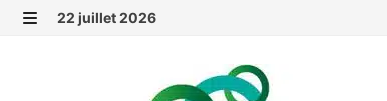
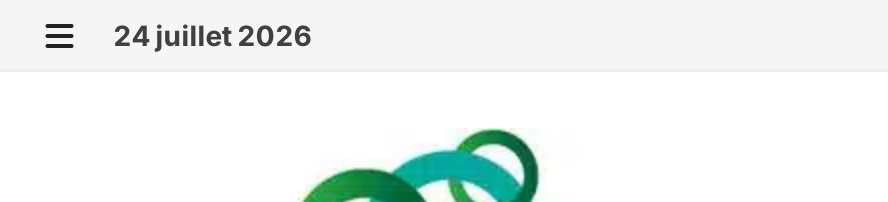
[57,9,156,26] 22 juillet 2026 -> [114,18,312,52] 24 juillet 2026

